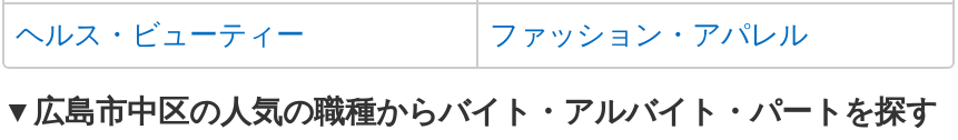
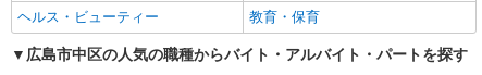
[490,18,808,51] ファッション・アパレル -> [249,9,320,25] 教育・保育

